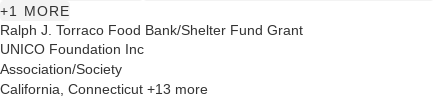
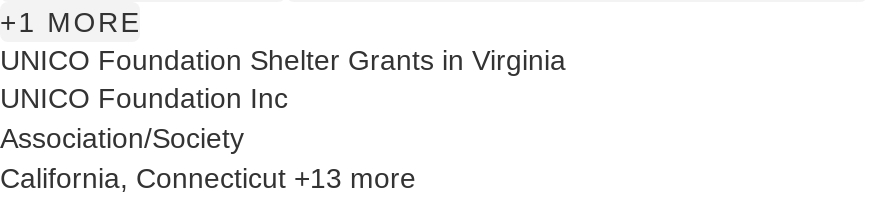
[0,22,303,38] Ralph J. Torraco Food Bank/Shelter Fund Grant -> [0,44,566,76] UNICO Foundation Shelter Grants in Virginia

